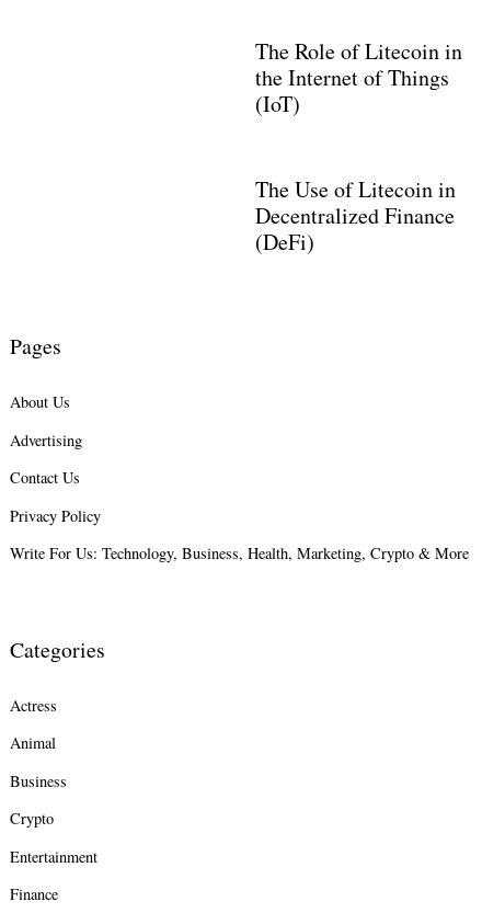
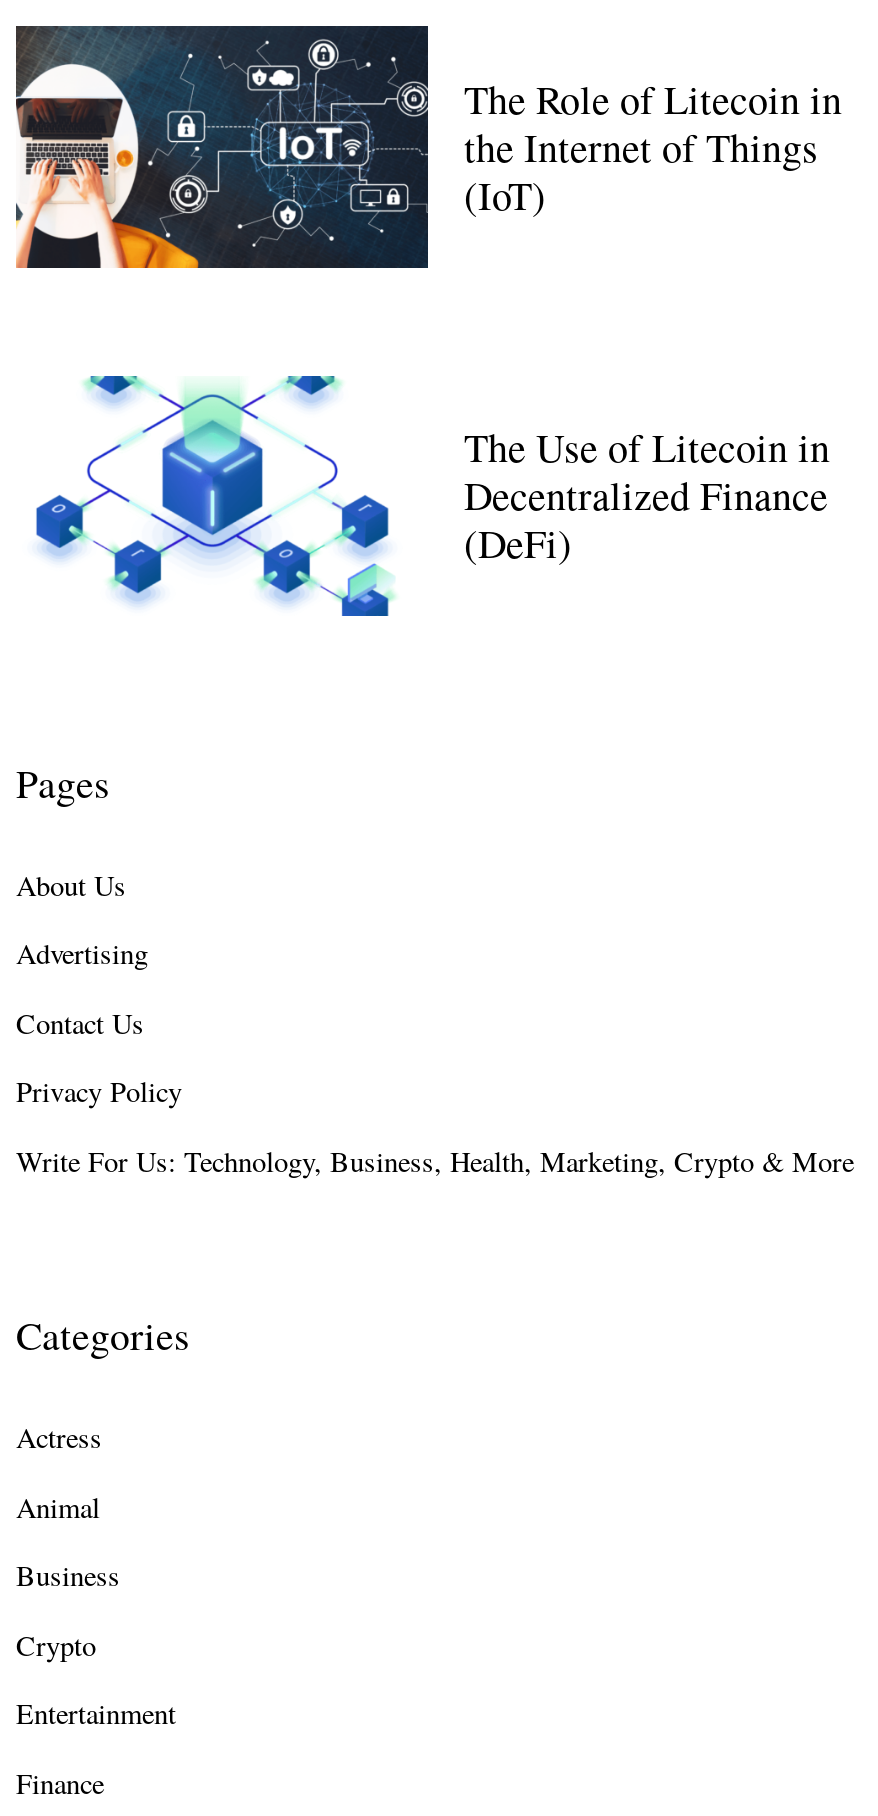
none -> [14,23,430,271] [image]
none -> [34,373,396,619] [image]

